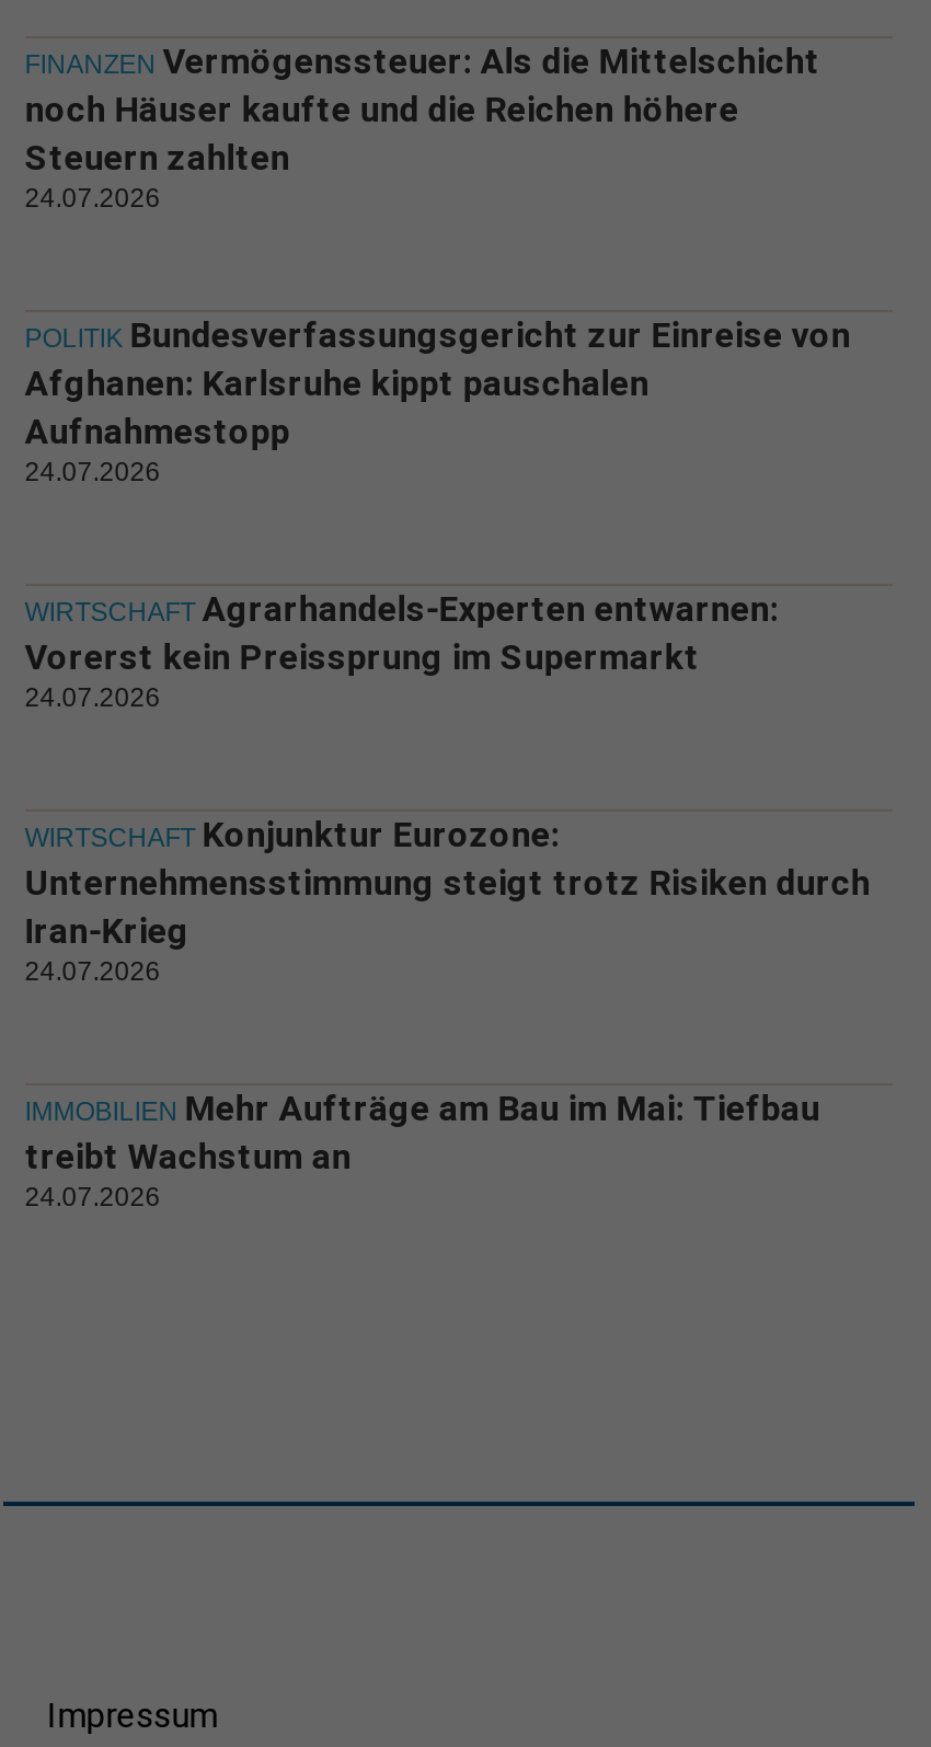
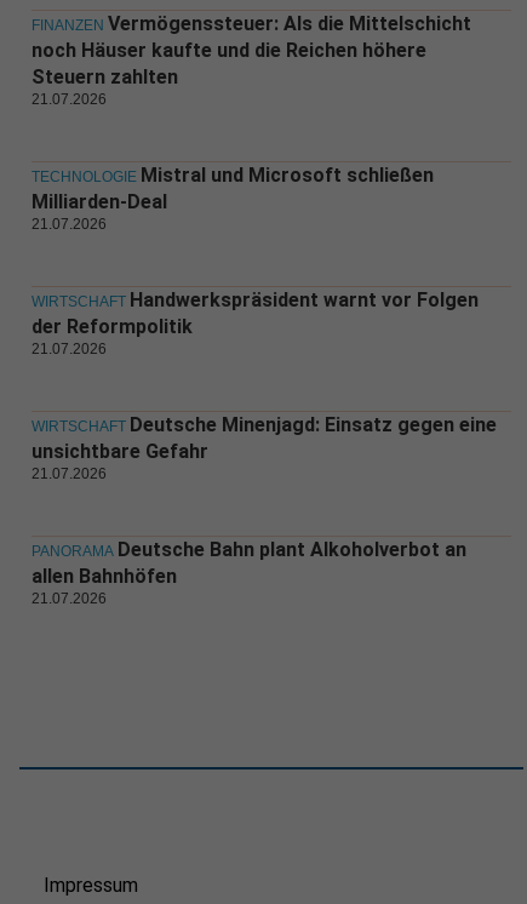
[25,183,160,214] 24.07.2026 -> [31,91,106,108] 21.07.2026
[25,315,850,488] POLITIK Bundesverfassungsgericht zur Einreise von | Afghanen: Karlsruhe kippt pauschalen | Aufnahmestopp | 24.07.2026 -> [31,164,433,233] TECHNOLOGIE Mistral und Microsoft schließen | Milliarden-Deal | 21.07.2026
[25,589,778,713] WIRTSCHAFT Agrarhandels-Experten entwarnen: | Vorerst kein Preissprung im Supermarkt | 24.07.2026 -> [31,289,478,358] WIRTSCHAFT Handwerkspräsident warnt vor Folgen | der Reformpolitik | 21.07.2026
[25,814,870,987] WIRTSCHAFT Konjunktur Eurozone: | Unternehmensstimmung steigt trotz Risiken durch | Iran-Krieg | 24.07.2026 -> [31,413,496,483] WIRTSCHAFT Deutsche Minenjagd: Einsatz gegen eine | unsichtbare Gefahr | 21.07.2026
[25,1088,820,1213] IMMOBILIEN Mehr Aufträge am Bau im Mai: Tiefbau | treibt Wachstum an | 24.07.2026 -> [31,538,466,607] PANORAMA Deutsche Bahn plant Alkoholverbot an | allen Bahnhöfen | 21.07.2026

